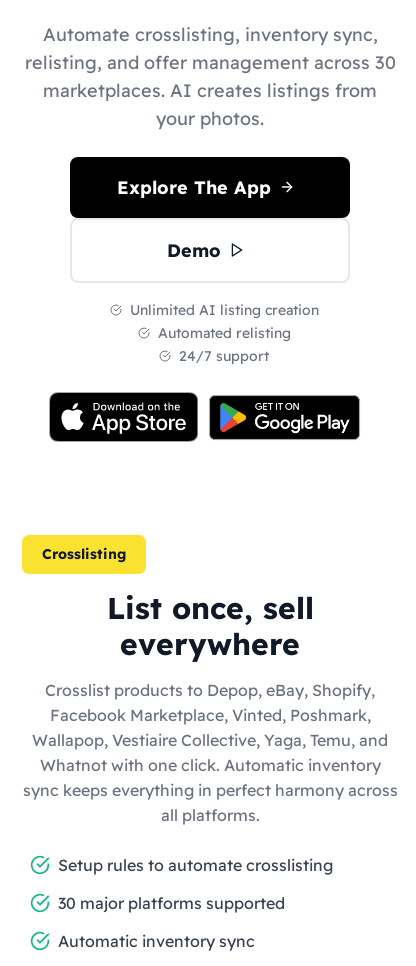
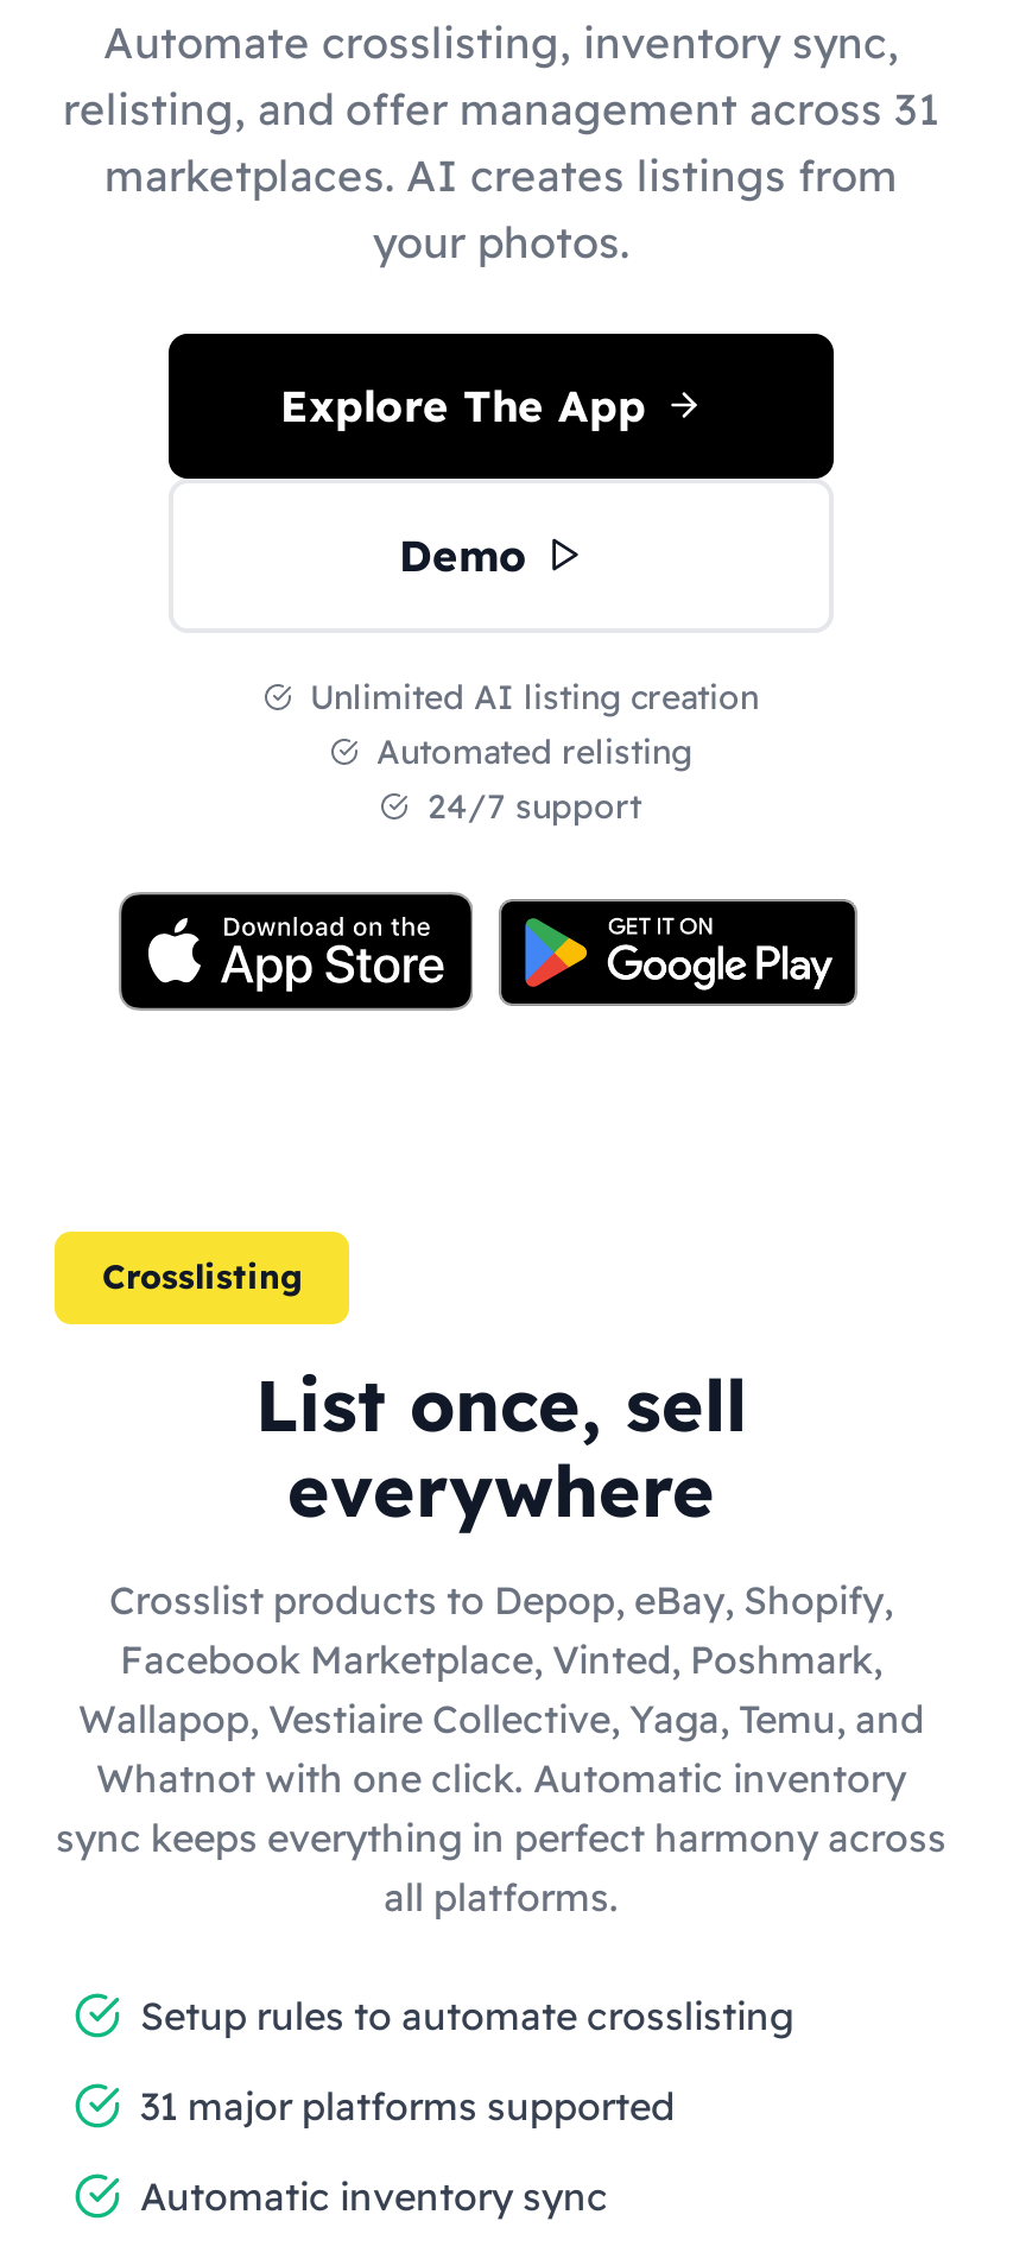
[24,50,395,73] relisting, and offer management across 30 -> [63,81,939,135] relisting, and offer management across 31
[58,892,285,912] 30 major platforms supported -> [140,2081,675,2128] 31 major platforms supported

